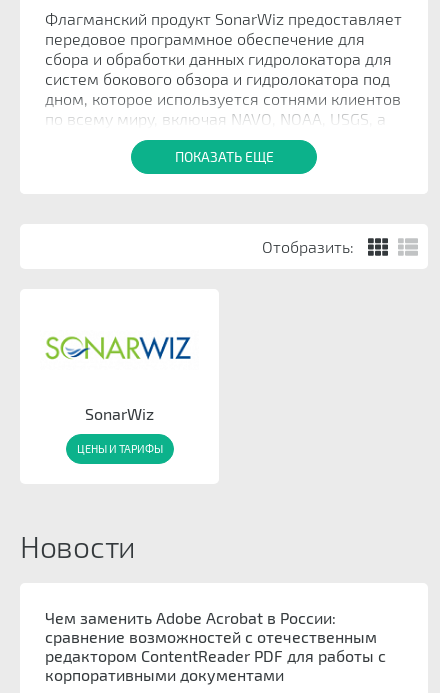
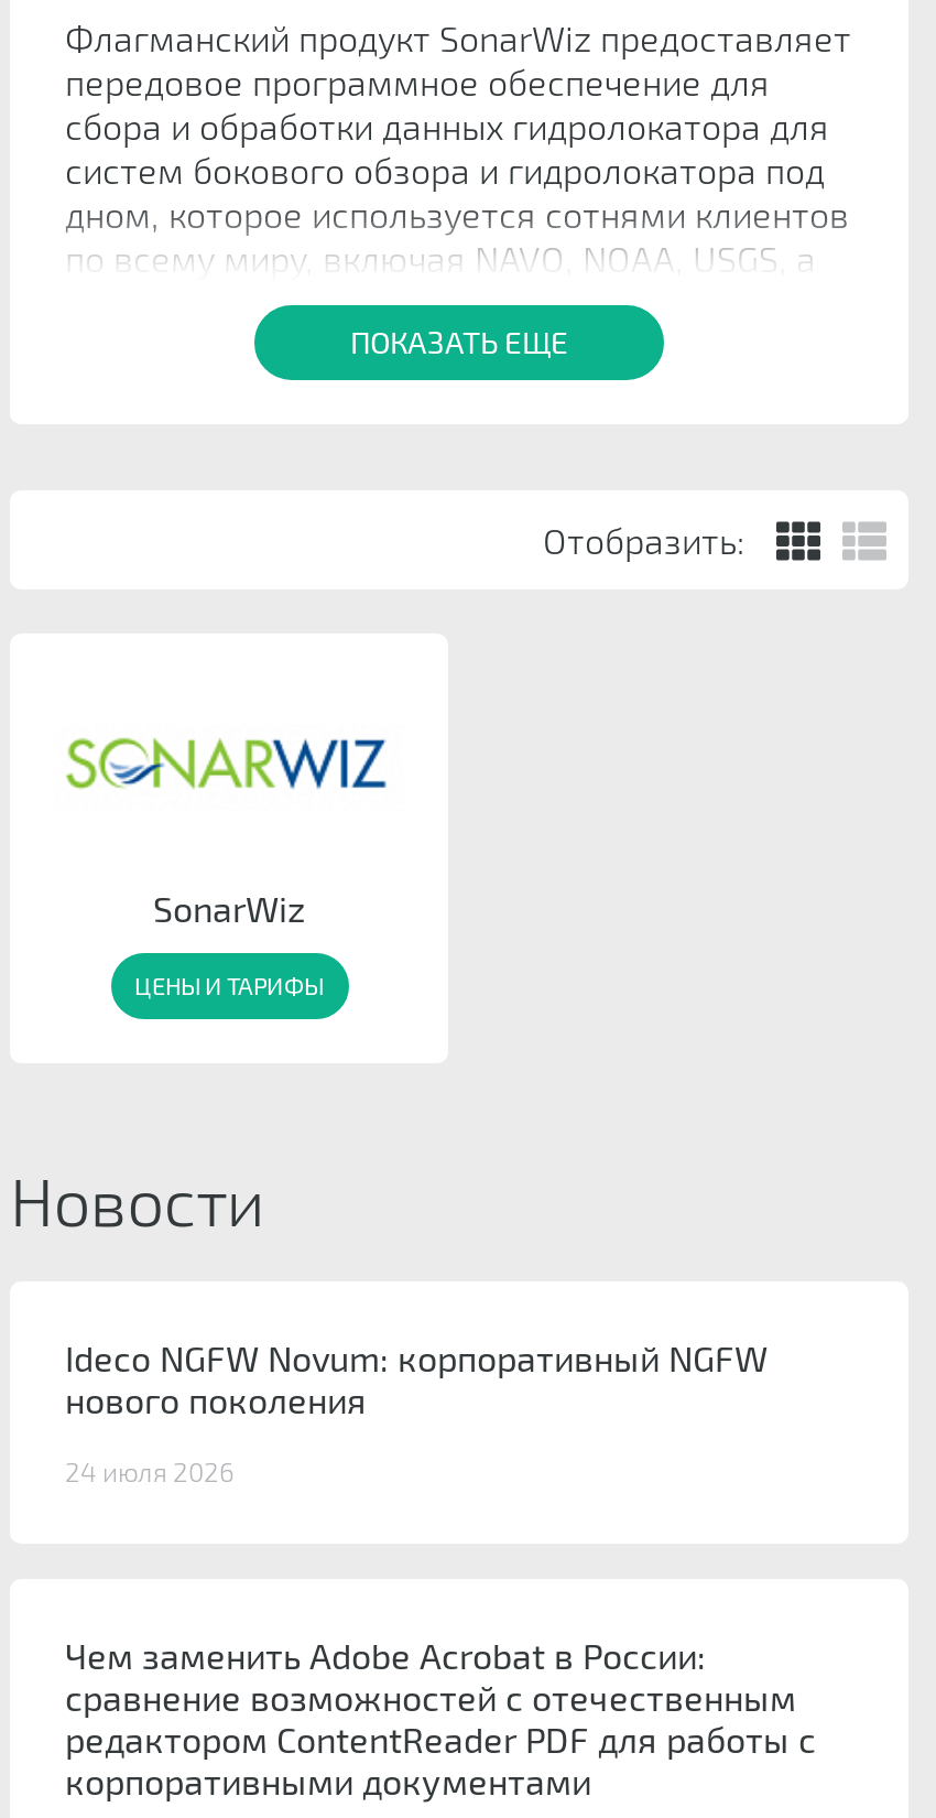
none -> [65,1337,768,1486] Ideco NGFW Novum: корпоративный NGFW | нового поколения | 24 июля 2026

